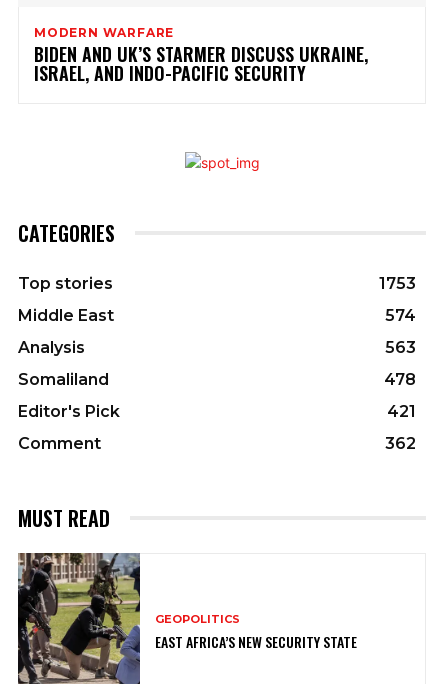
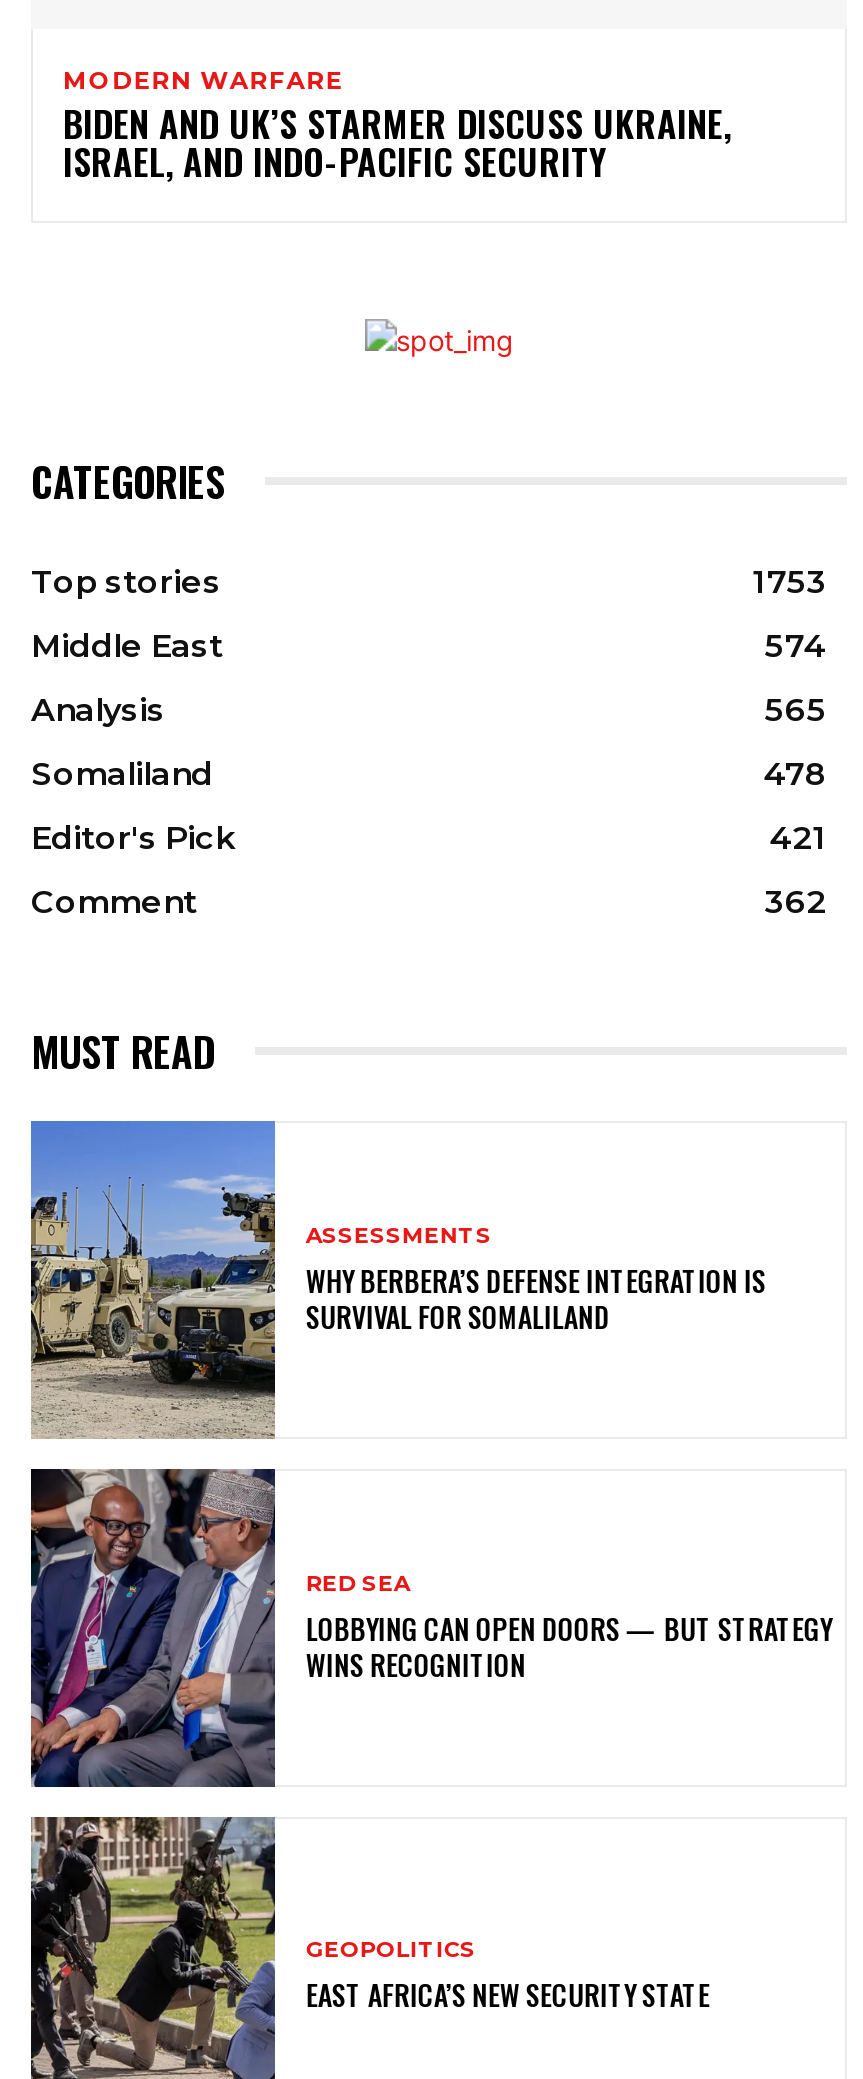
[385,337,416,356] 563 -> [765,690,827,728] 565
none -> [29,1119,766,1441] [image] | ASSESSMENTS | WHY BERBERA’S DEFENSE INTEGRATION IS | SURVIVAL FOR SOMALILAND
none -> [29,1467,832,1789] [image] | RED SEA | LOBBYING CAN OPEN DOORS — BUT STRATEGY | WINS RECOGNITION

